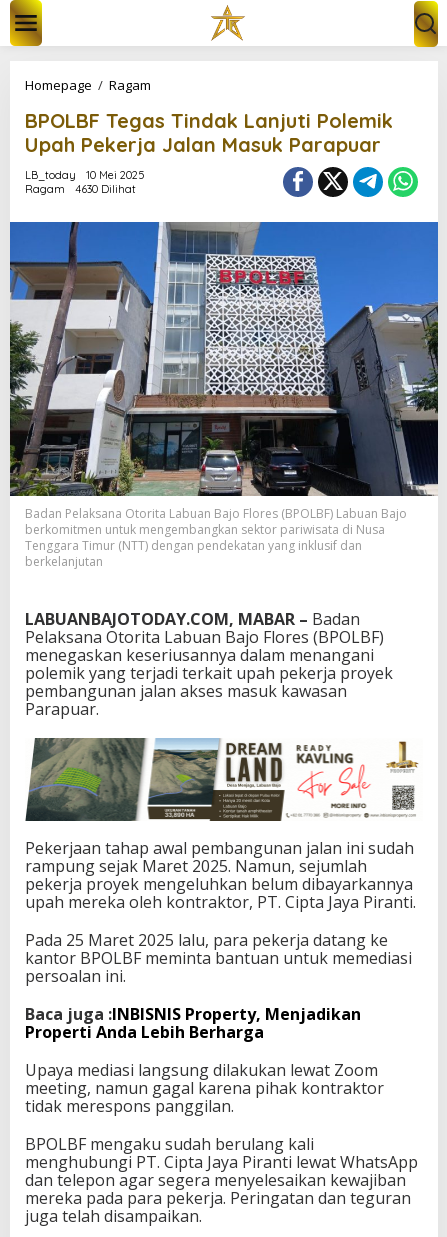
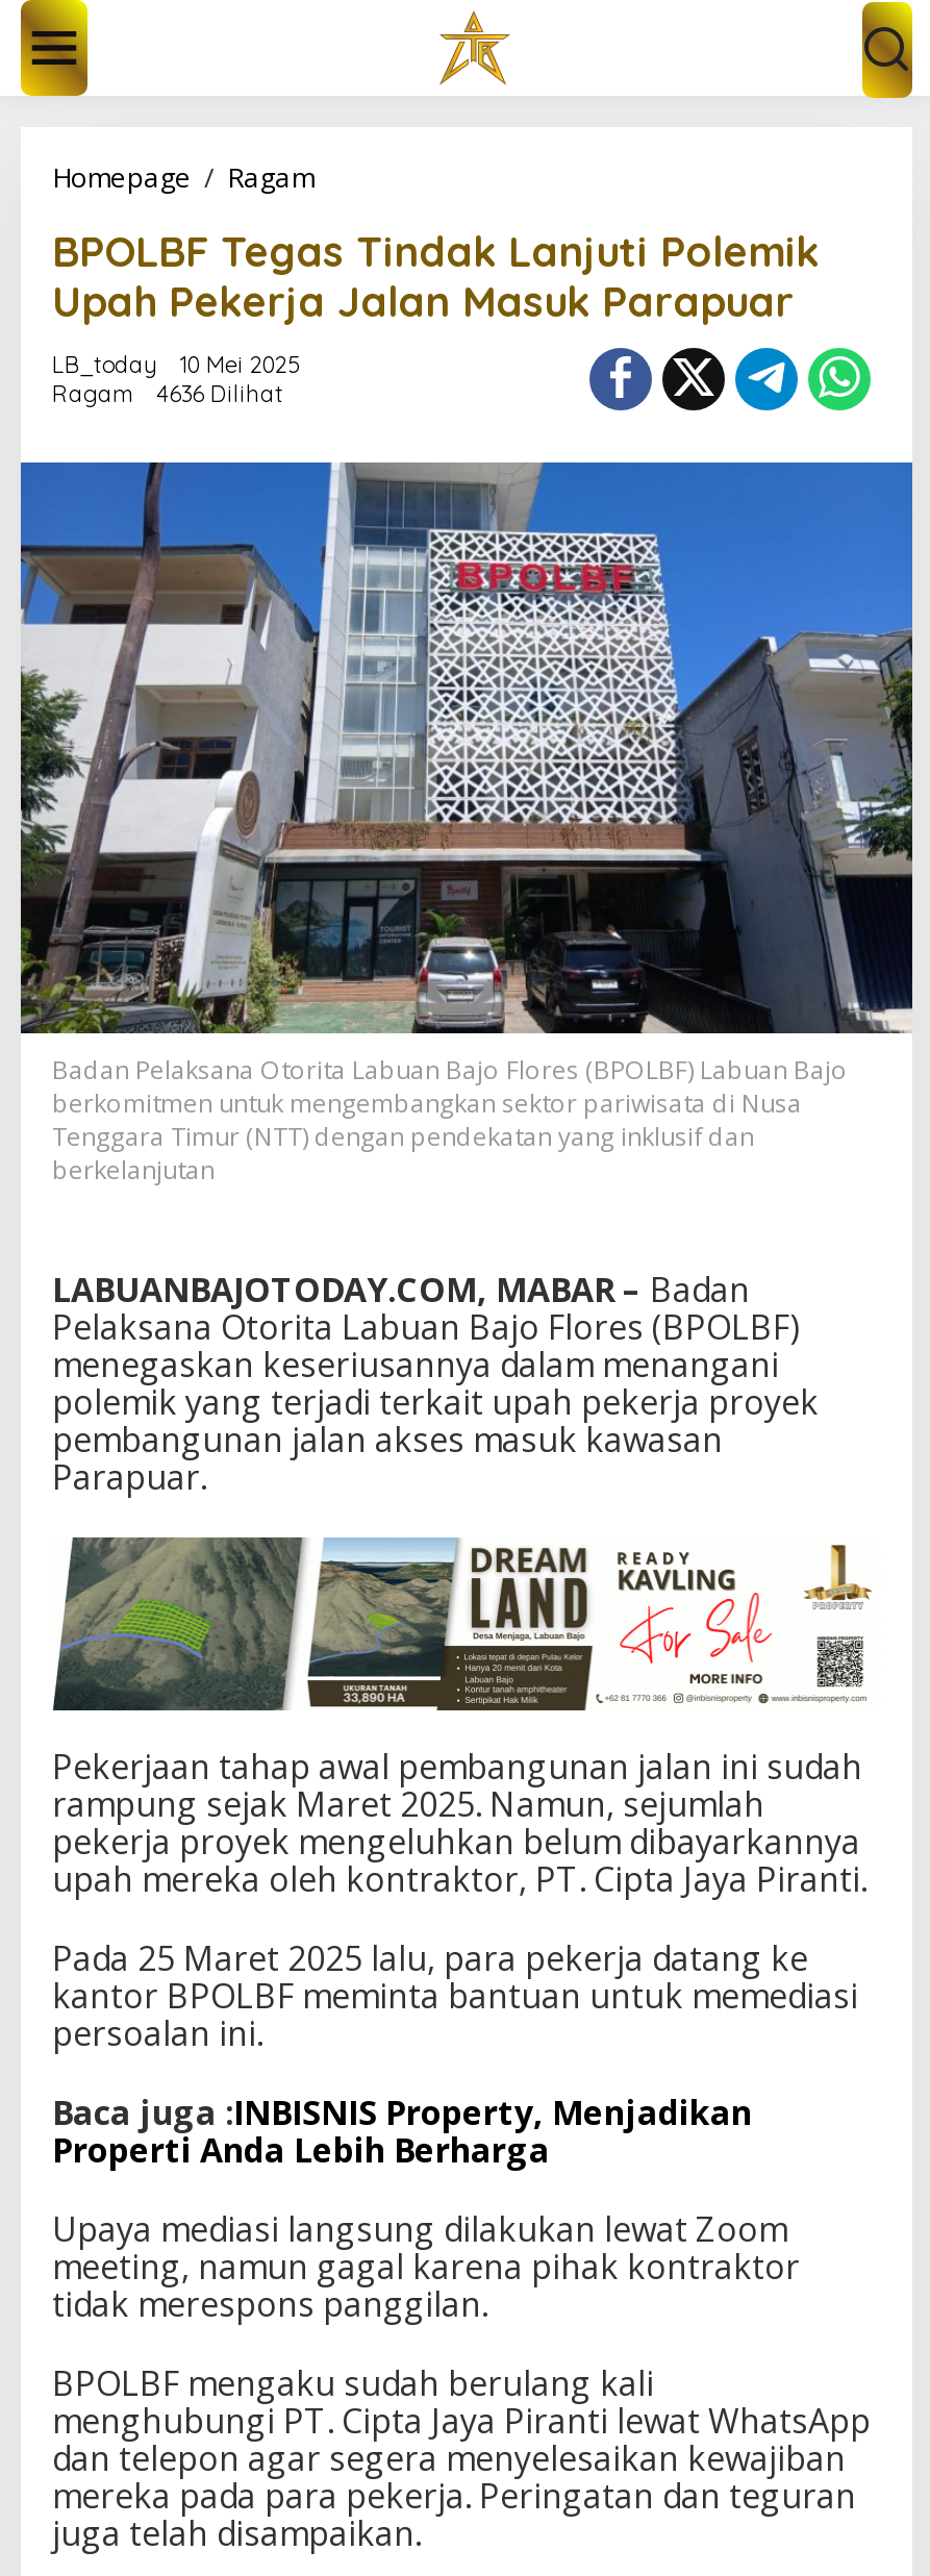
[75,182,136,196] 4630 Dilihat -> [156,379,283,408] 4636 Dilihat

